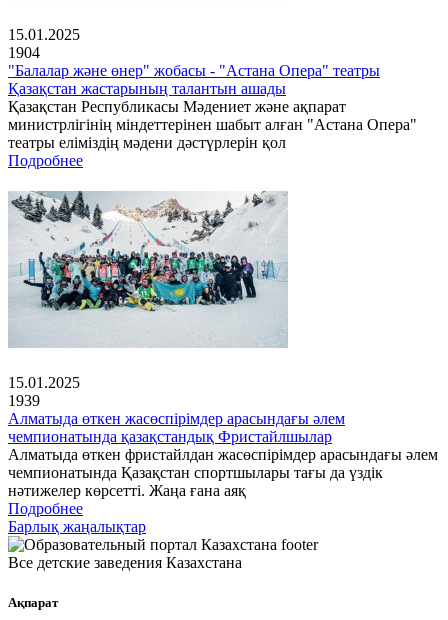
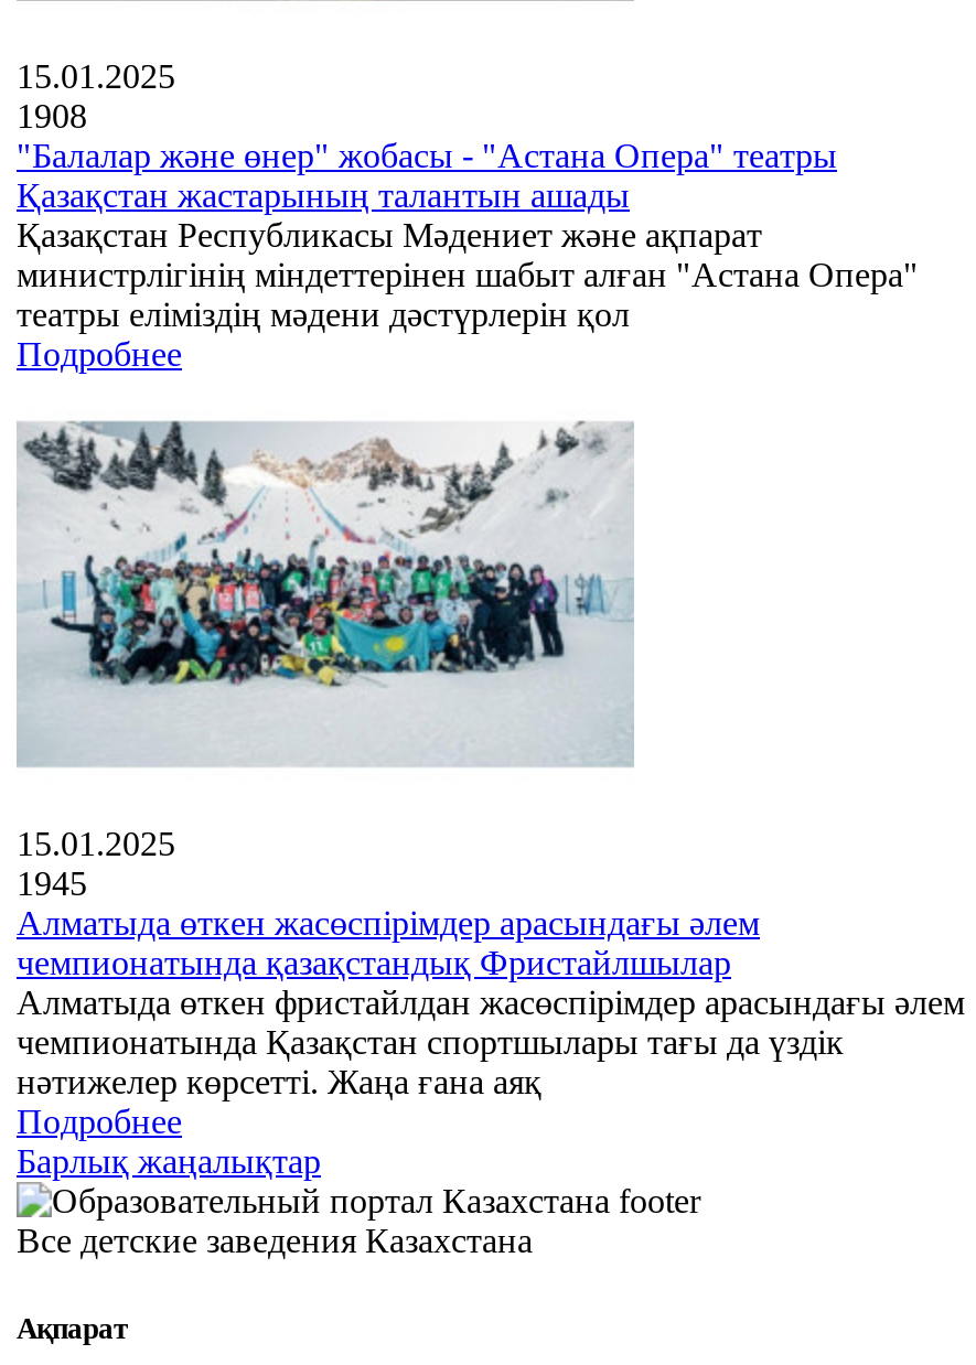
[8,44,40,61] 1904 -> [17,98,87,135] 1908
[8,392,40,409] 1939 -> [17,865,87,903] 1945

